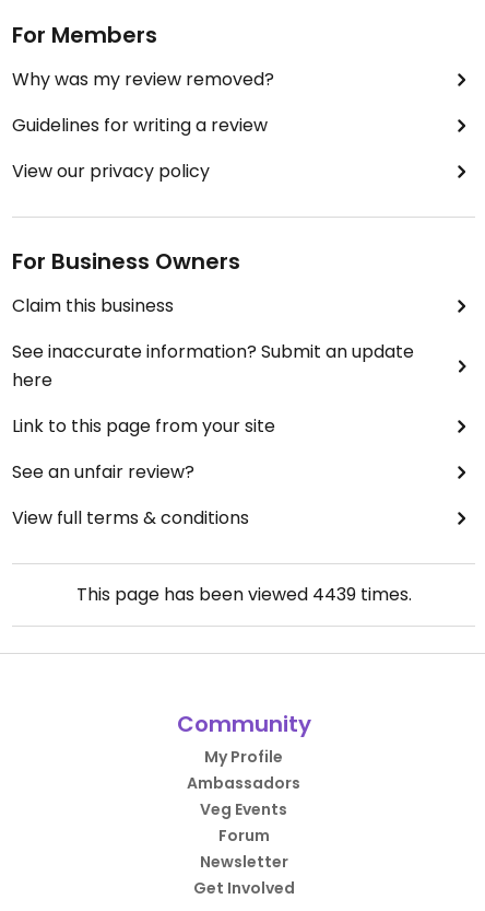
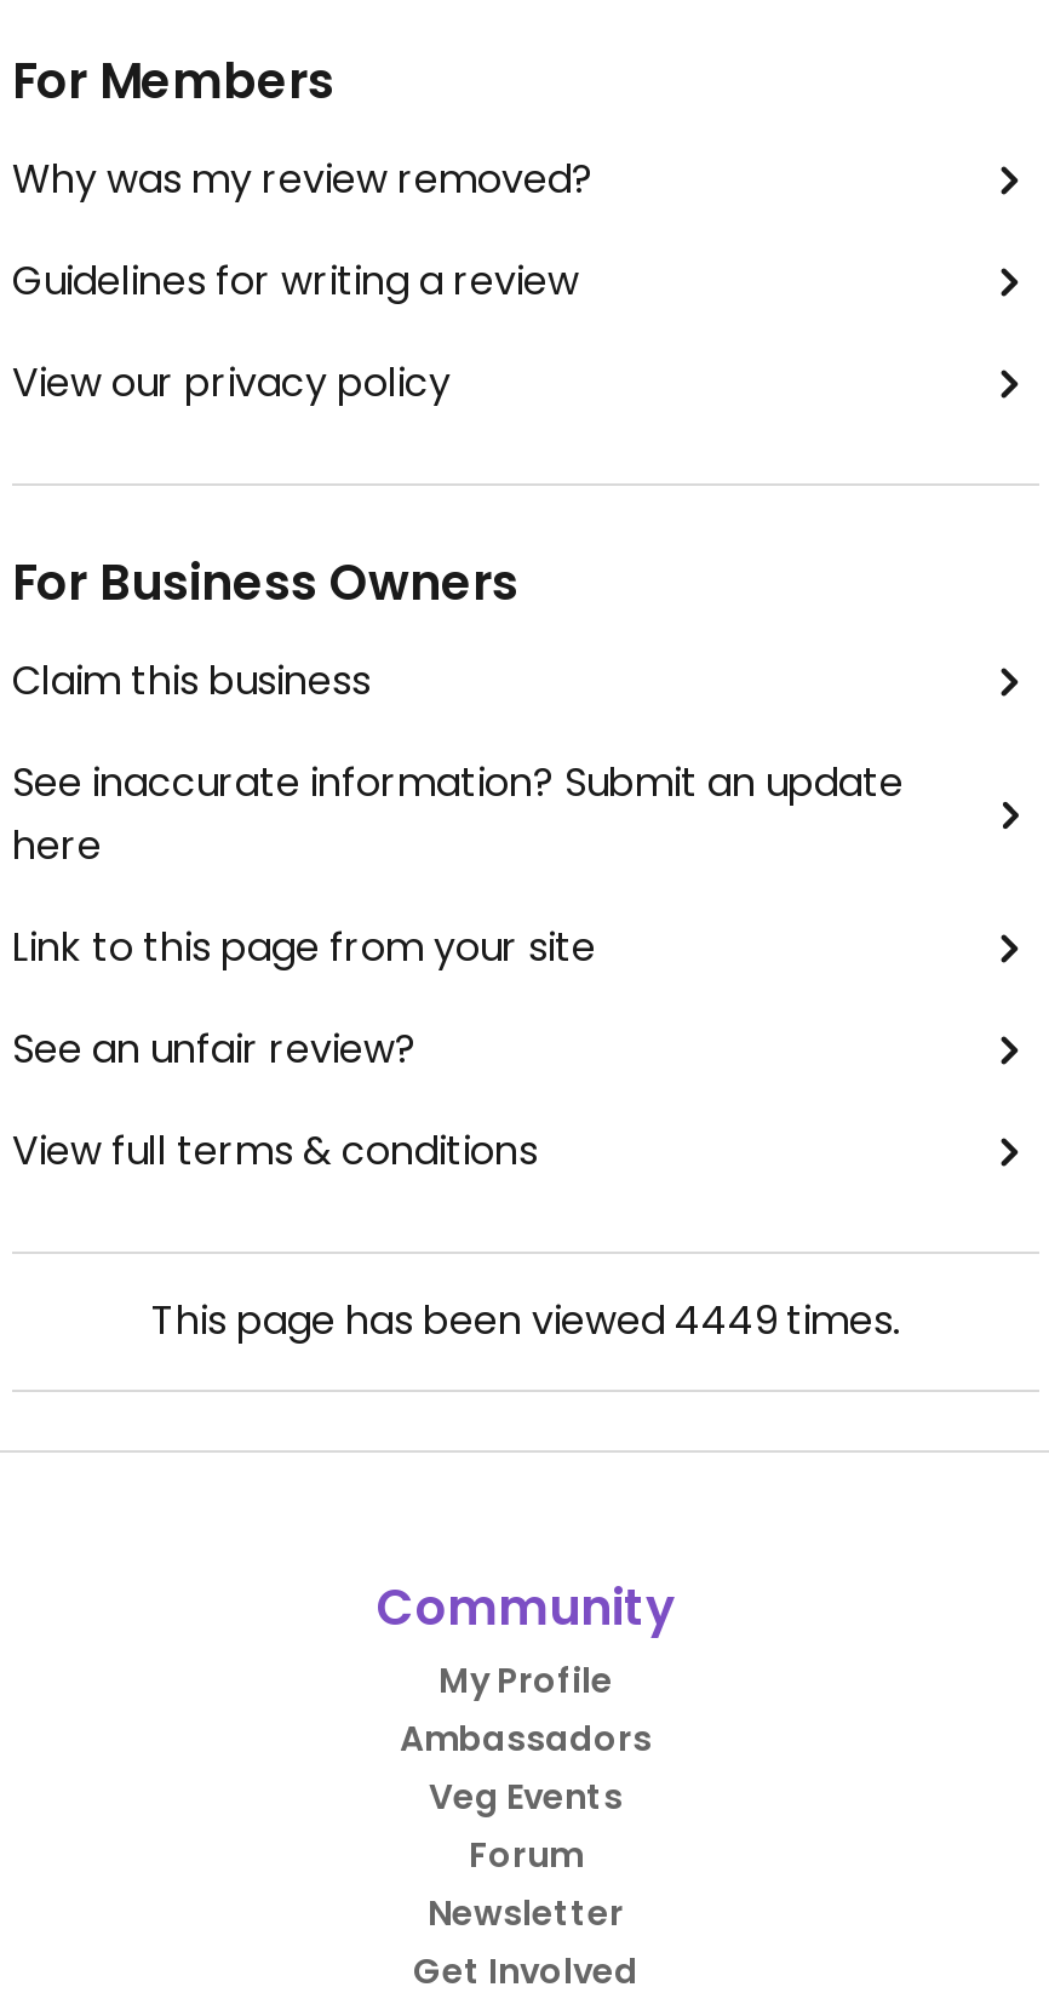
[76,582,411,607] This page has been viewed 4439 times. -> [151,1292,900,1348] This page has been viewed 4449 times.

